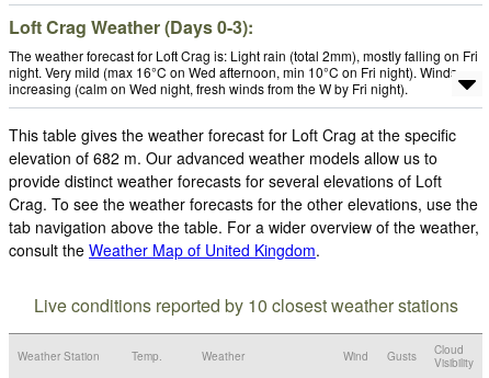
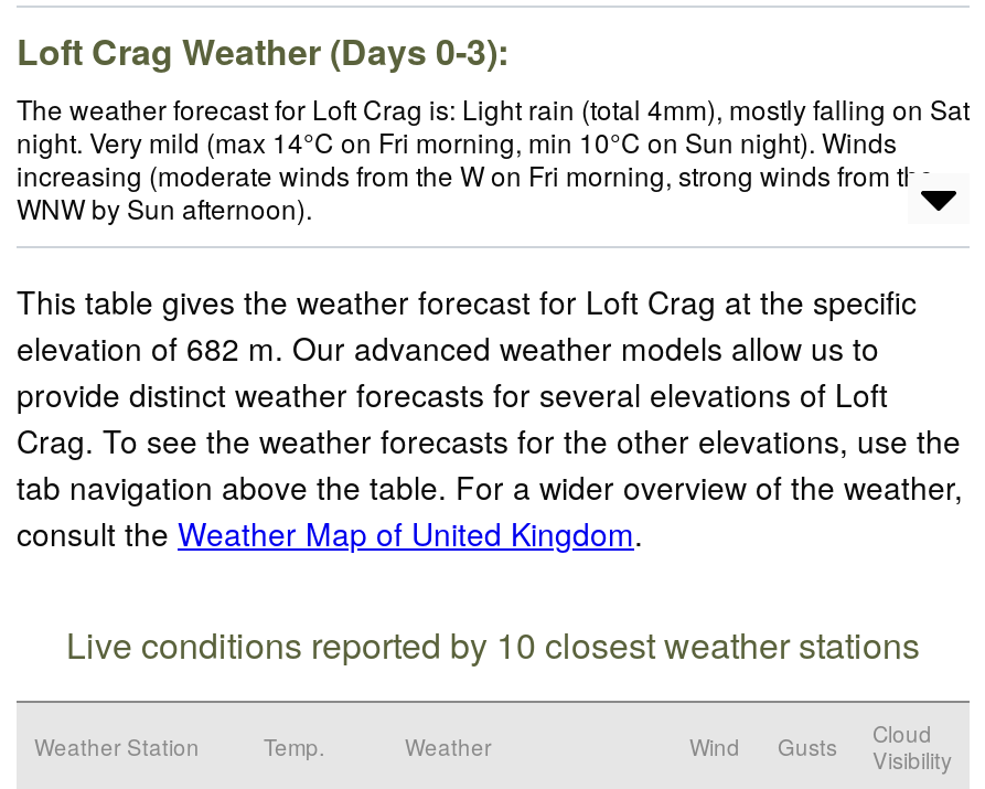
[9,46,478,98] The weather forecast for Loft Crag is: Light rain (total 2mm), mostly falling on Fri | night. Very mild (max 16°C on Wed afternoon, min 10°C on Fri night). Winds | increasing (calm on Wed night, fresh winds from the W by Fri night). -> [17,90,970,227] The weather forecast for Loft Crag is: Light rain (total 4mm), mostly falling on Sat | night. Very mild (max 14°C on Fri morning, min 10°C on Sun night). Winds | increasing (moderate winds from the W on Fri morning, strong winds from the | WNW by Sun afternoon).

